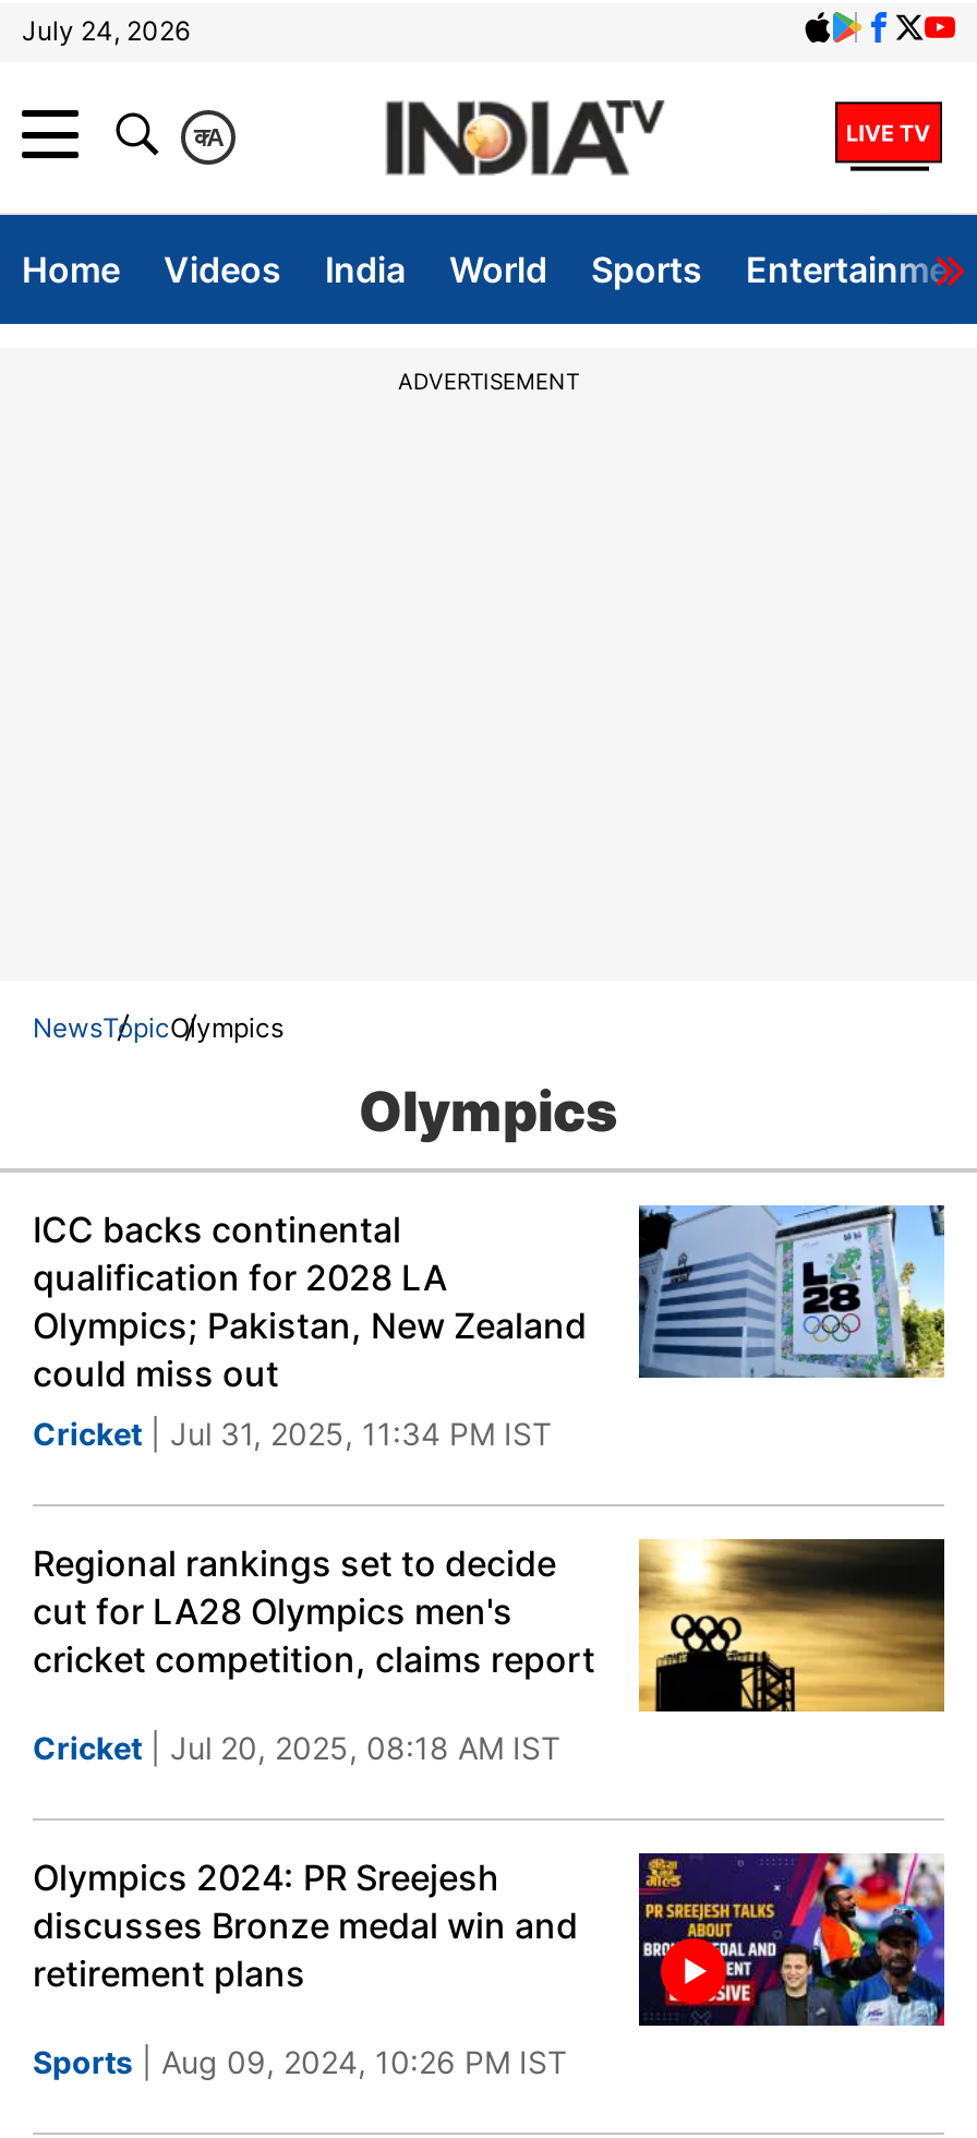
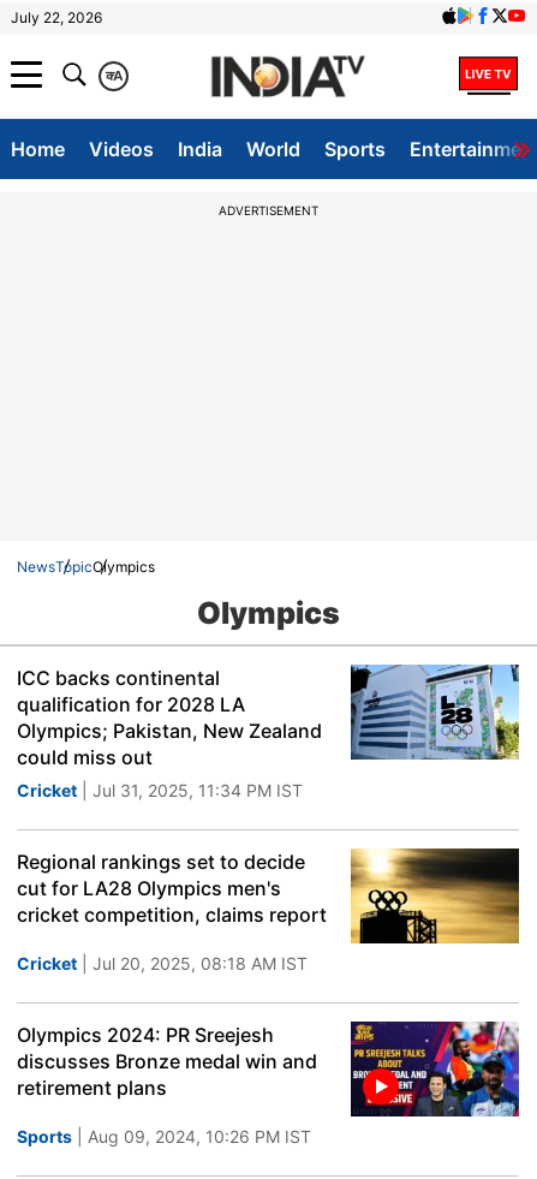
[22,14,190,47] July 24, 2026 -> [11,8,102,26] July 22, 2026

